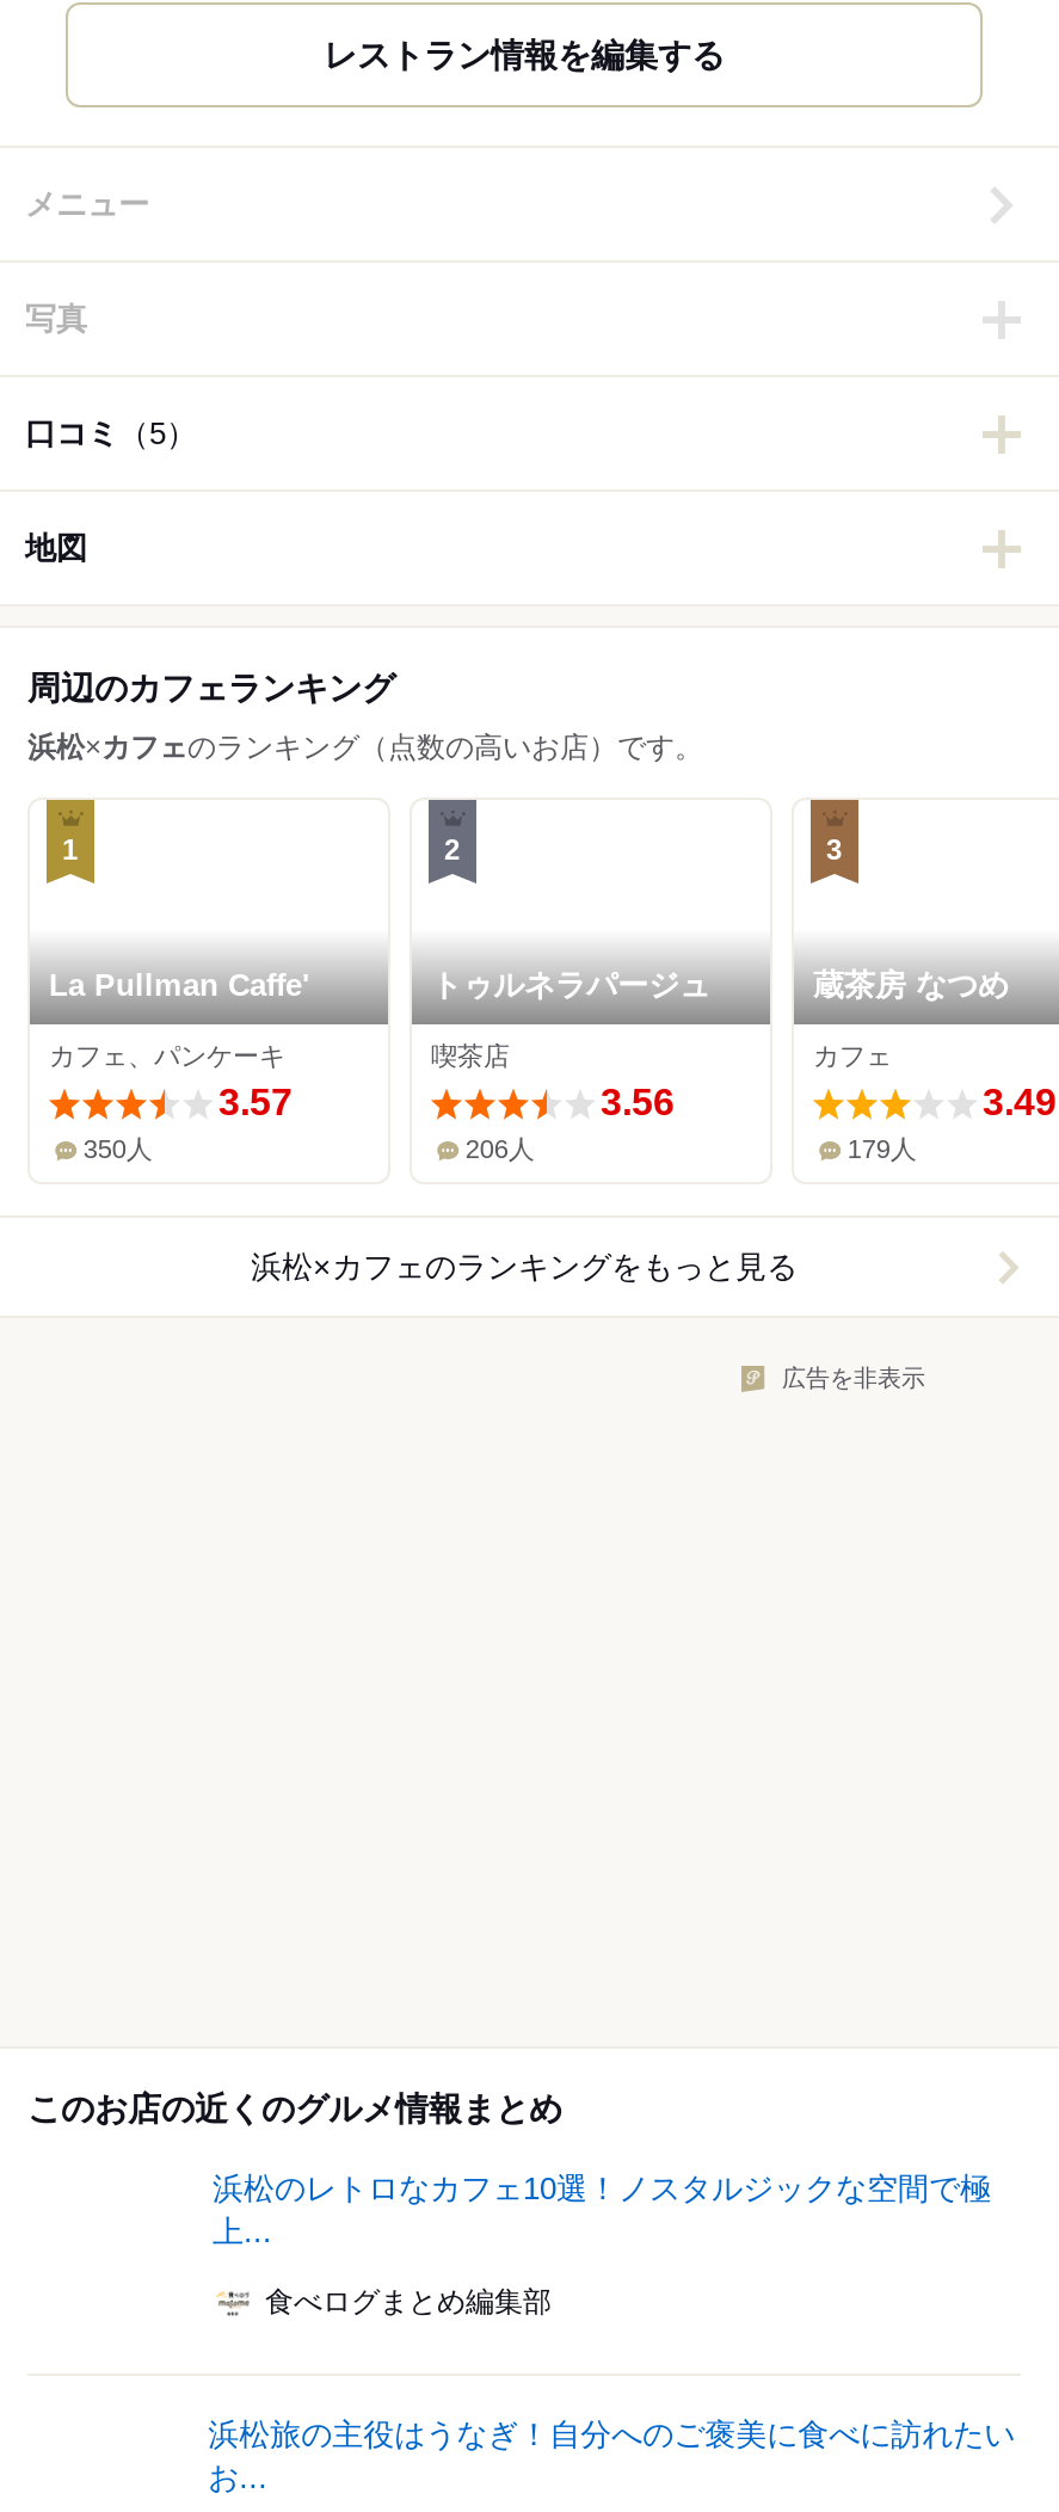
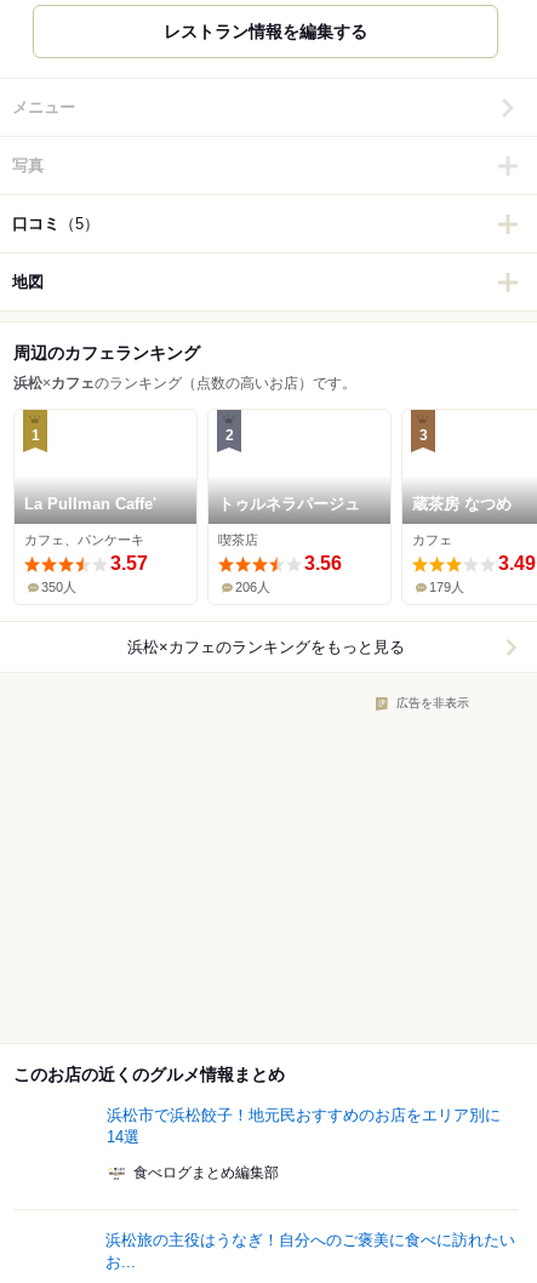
[213,2171,991,2249] 浜松のレトロなカフェ10選！ノスタルジックな空間で極 | 上... -> [107,1106,501,1146] 浜松市で浜松餃子！地元民おすすめのお店をエリア別に | 14選

